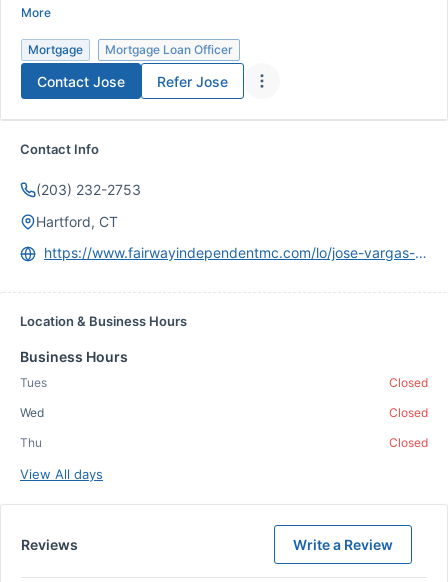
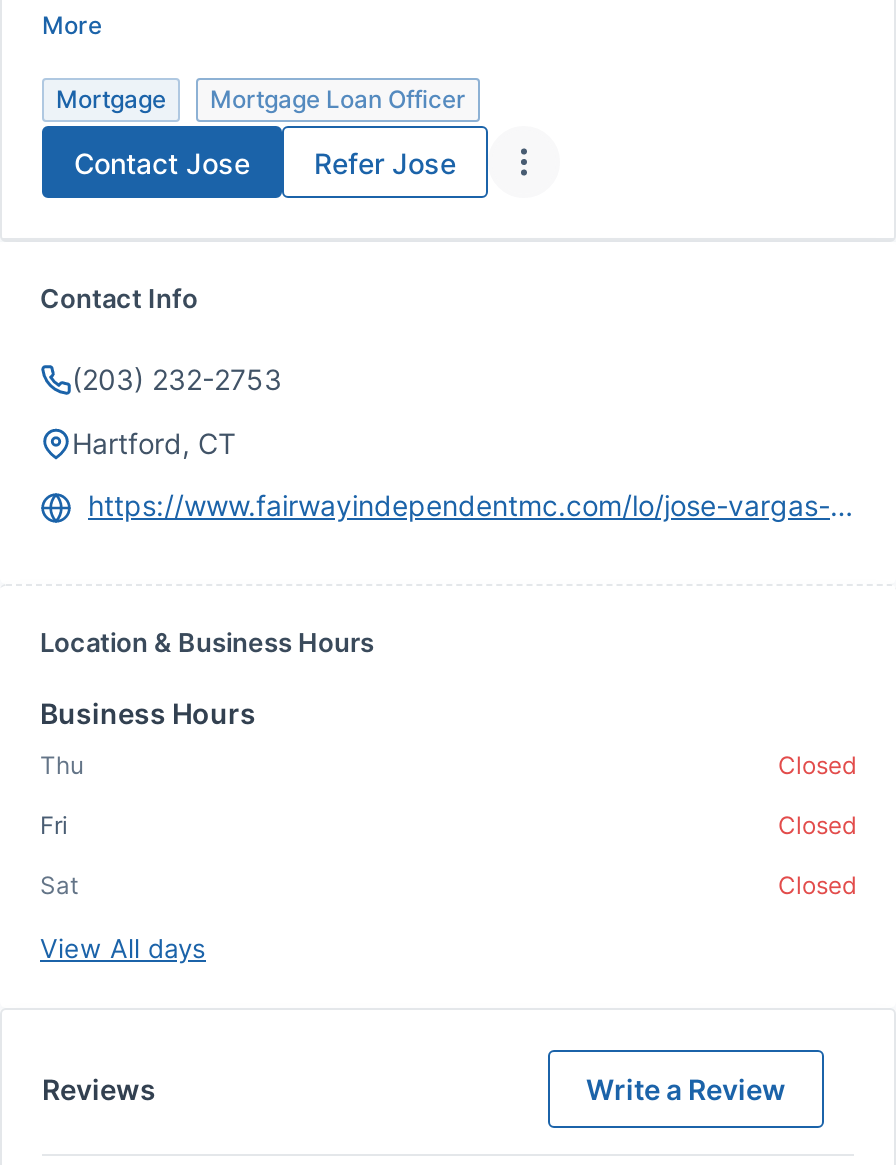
[20,375,47,390] Tues -> none
[20,405,44,420] Wed -> [40,810,68,840] Fri
moved [20,435,42,450] -> [40,750,84,780]: Thu
none -> [40,870,78,900] Sat

